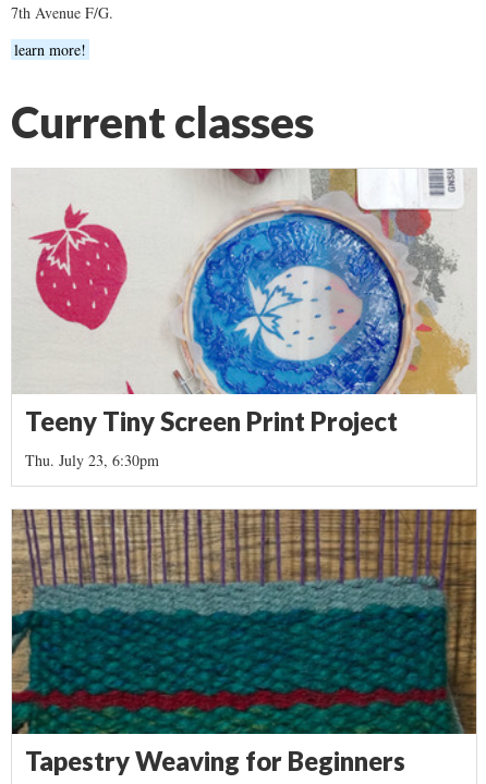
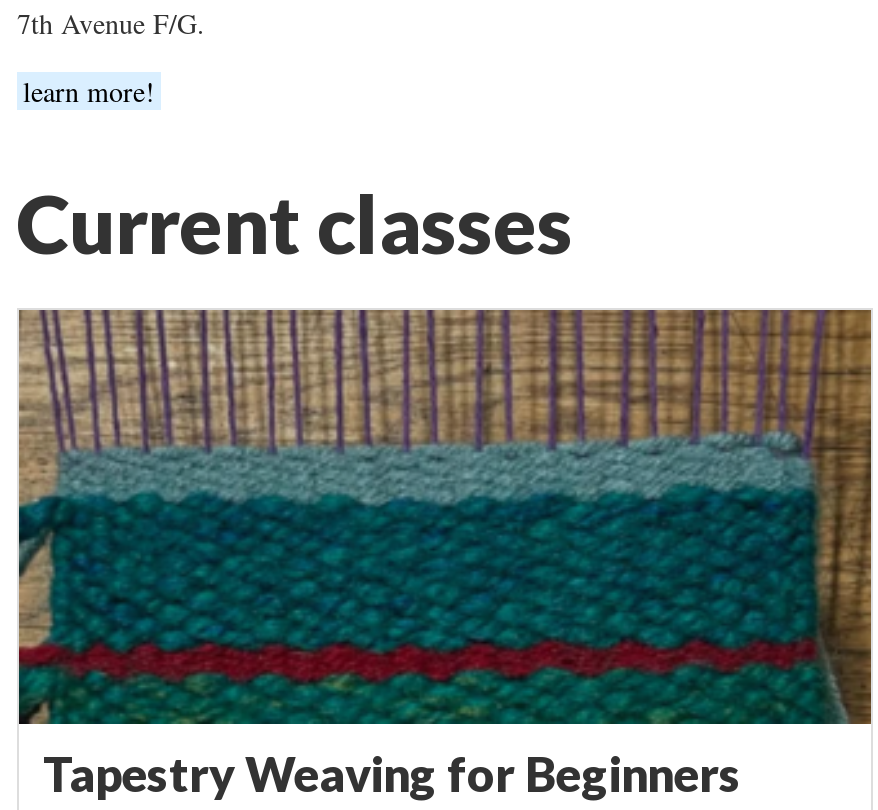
[12,169,476,470] [image] | Teeny Tiny Screen Print Project | Thu. July 23, 6:30pm -> none

